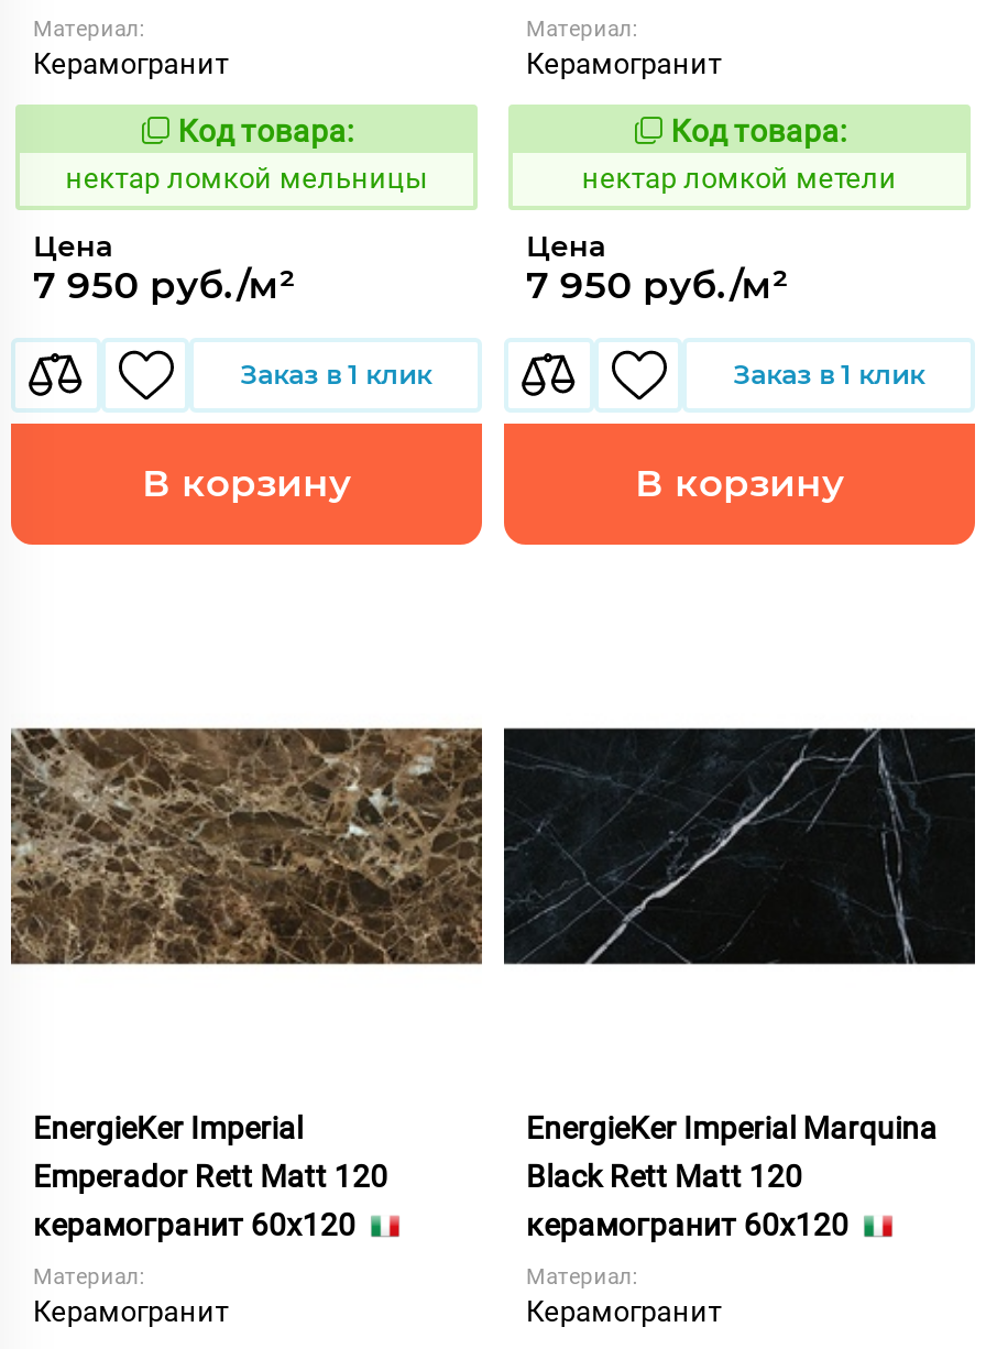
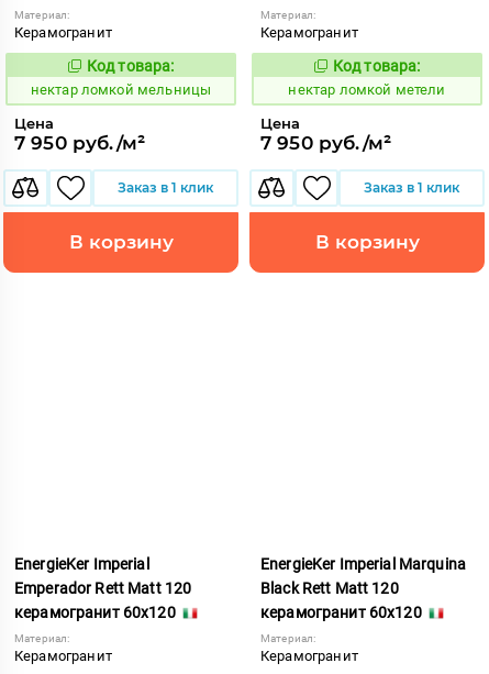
[9,725,484,967] [image] -> none
[502,725,977,967] [image] -> none

